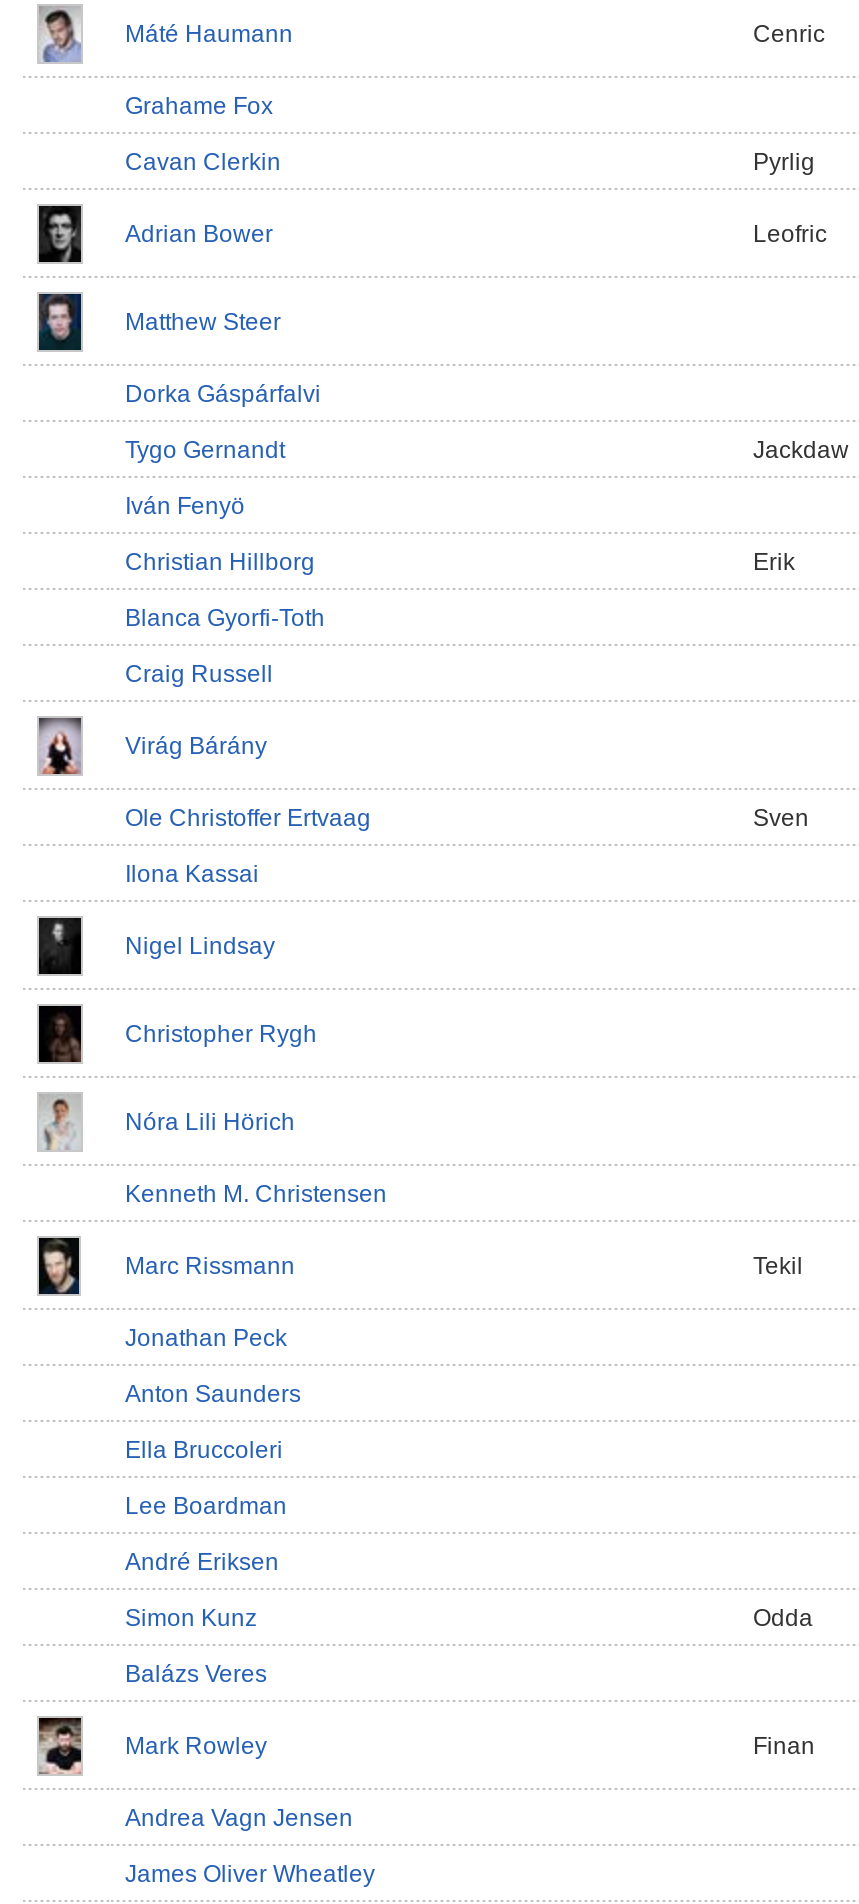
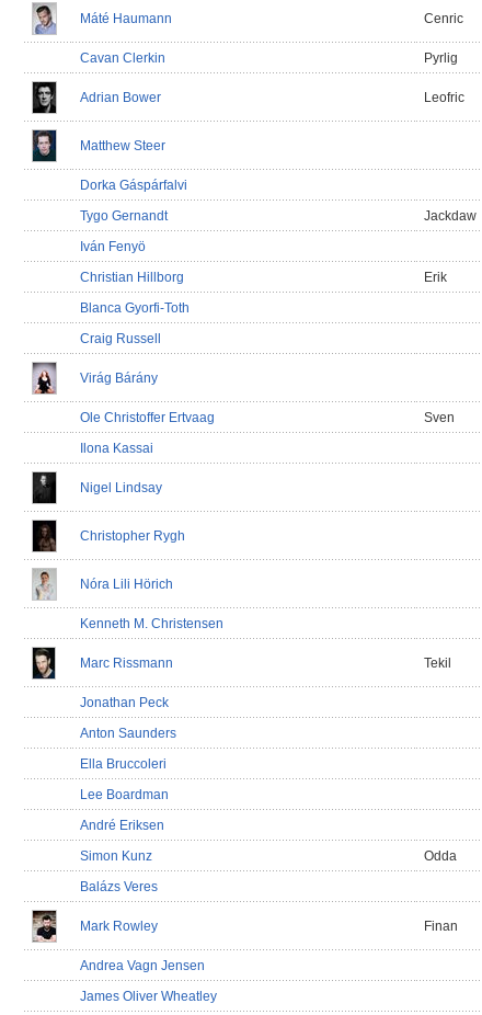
[125,92,273,120] Grahame Fox -> none

